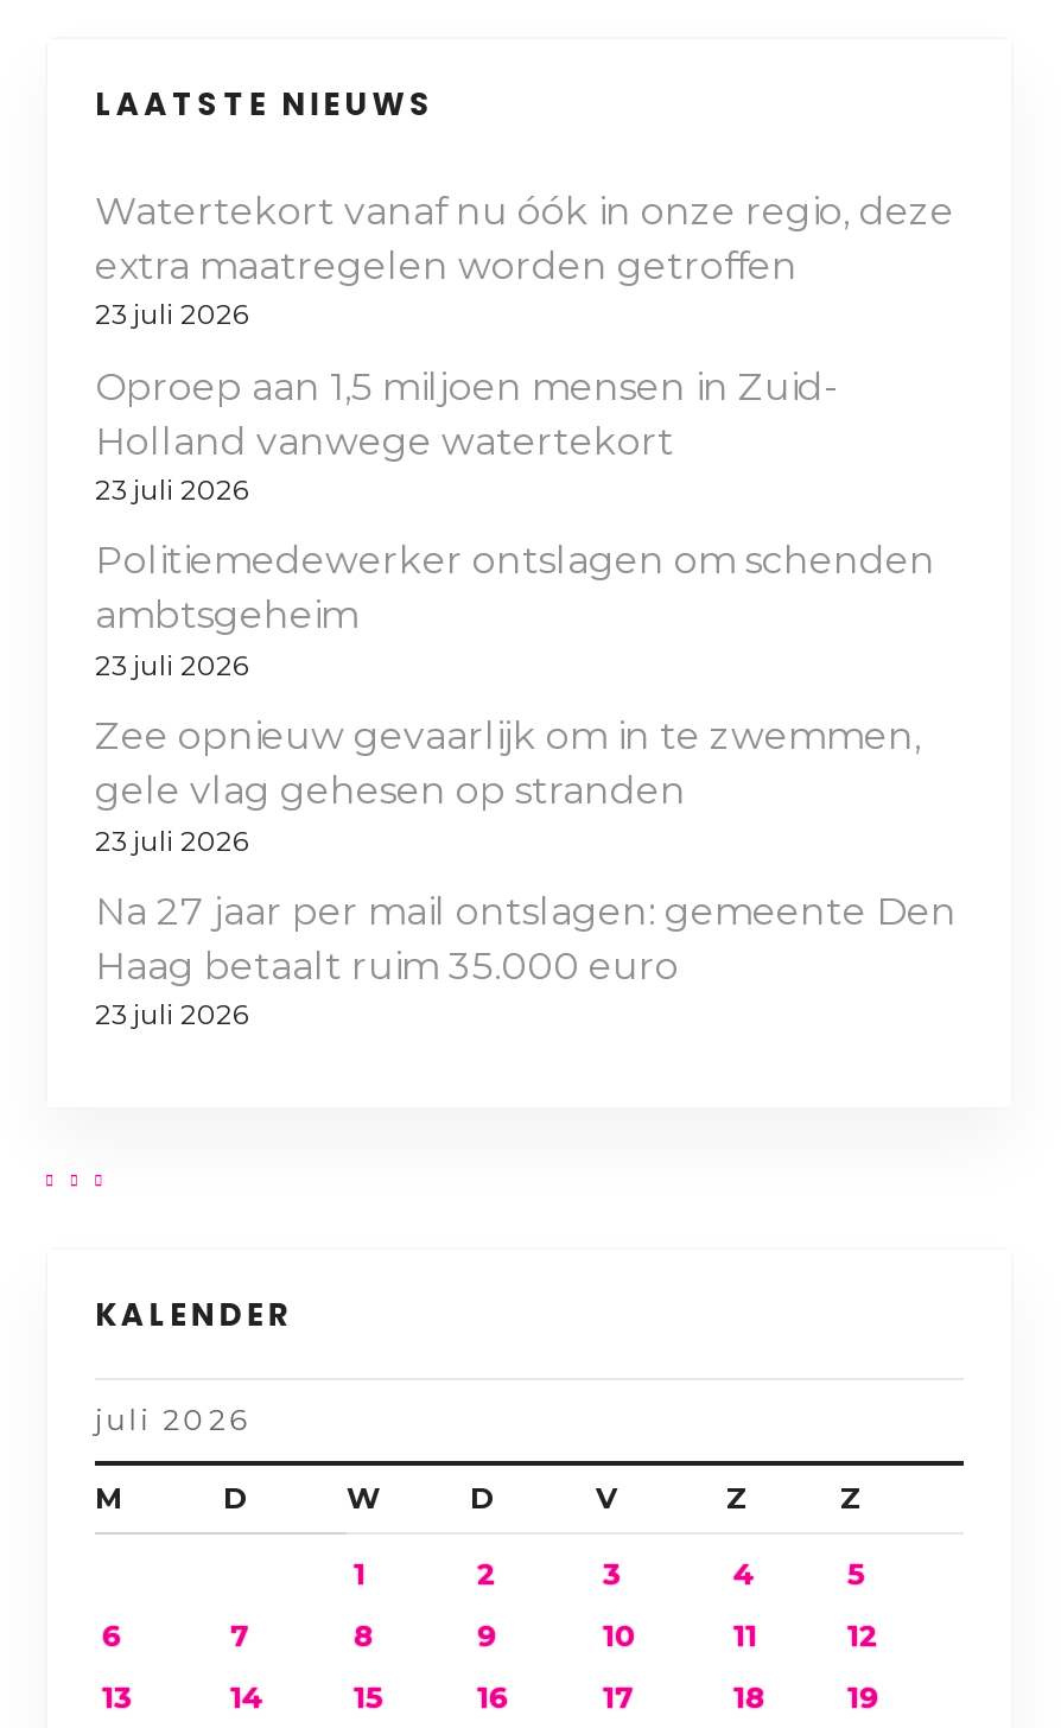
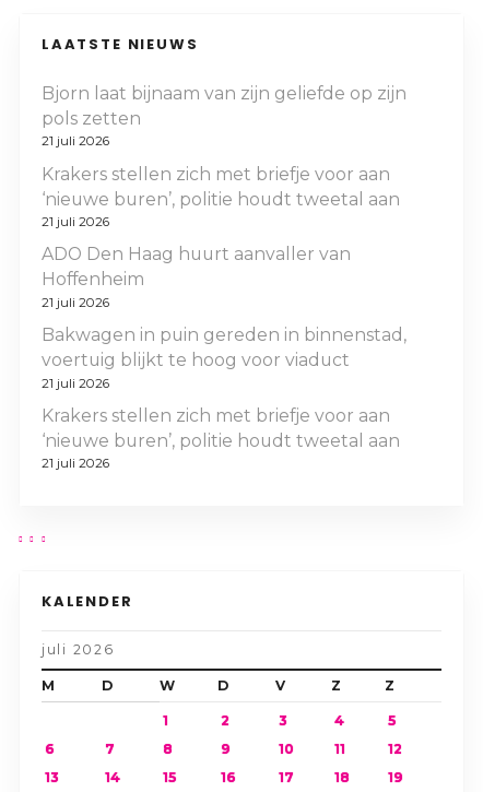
[95,188,954,331] Watertekort vanaf nu óók in onze regio, deze | extra maatregelen worden getroffen | 23 juli 2026 -> [42,83,407,149] Bjorn laat bijnaam van zijn geliefde op zijn | pols zetten | 21 juli 2026
[95,363,838,507] Oproep aan 1,5 miljoen mensen in Zuid- | Holland vanwege watertekort | 23 juli 2026 -> [42,163,400,229] Krakers stellen zich met briefje voor aan | ‘nieuwe buren’, politie houdt tweetal aan | 21 juli 2026
[95,539,935,682] Politiemedewerker ontslagen om schenden | ambtsgeheim | 23 juli 2026 -> [42,244,351,310] ADO Den Haag huurt aanvaller van | Hoffenheim | 21 juli 2026
[95,714,921,857] Zee opnieuw gevaarlijk om in te zwemmen, | gele vlag gehesen op stranden | 23 juli 2026 -> [42,325,407,391] Bakwagen in puin gereden in binnenstad, | voertuig blijkt te hoog voor viaduct | 21 juli 2026
[95,889,957,1032] Na 27 jaar per mail ontslagen: gemeente Den | Haag betaalt ruim 35.000 euro | 23 juli 2026 -> [42,405,400,471] Krakers stellen zich met briefje voor aan | ‘nieuwe buren’, politie houdt tweetal aan | 21 juli 2026

